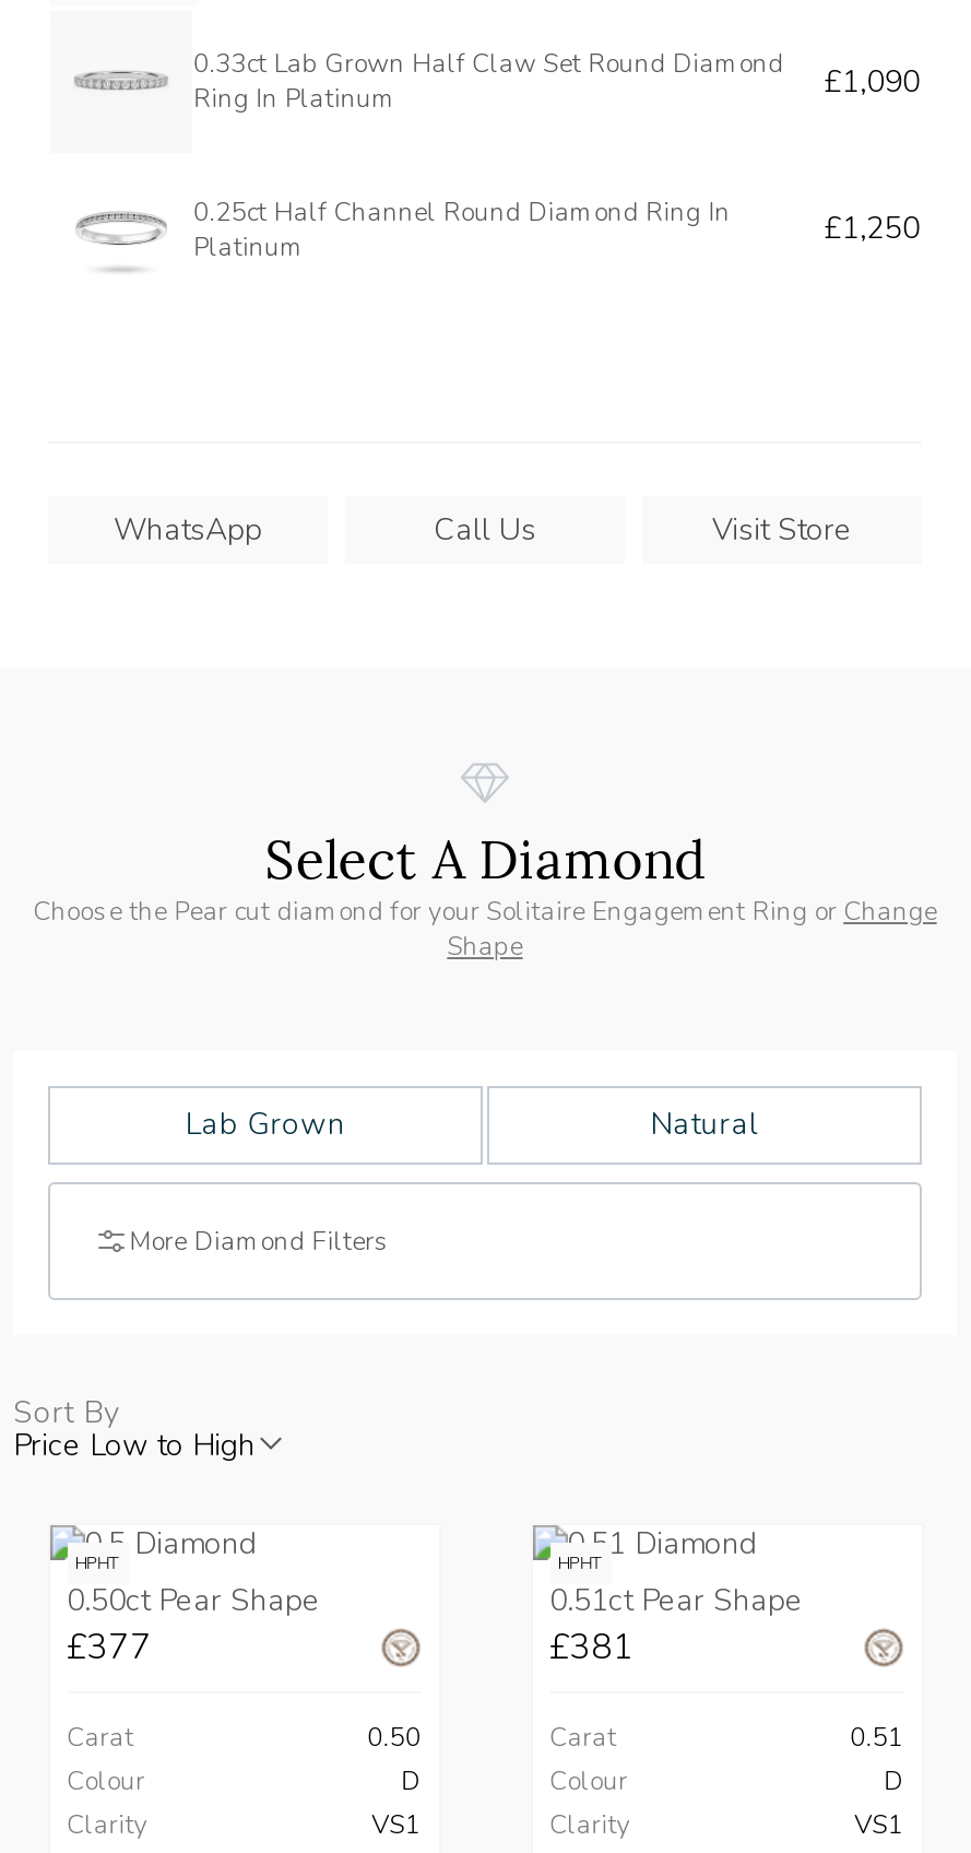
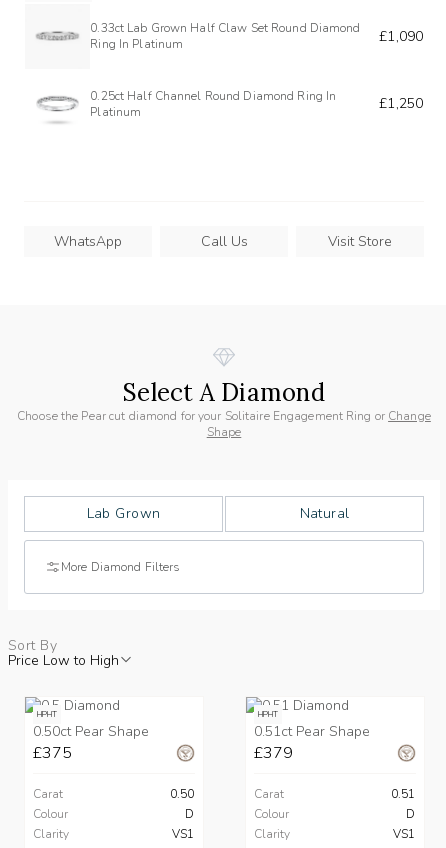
[67,1624,152,1672] £377 -> [32,742,71,764] £375
[549,1624,635,1672] £381 -> [253,742,292,764] £379

